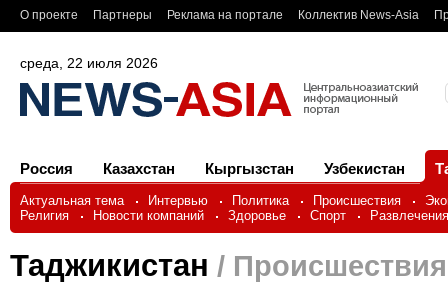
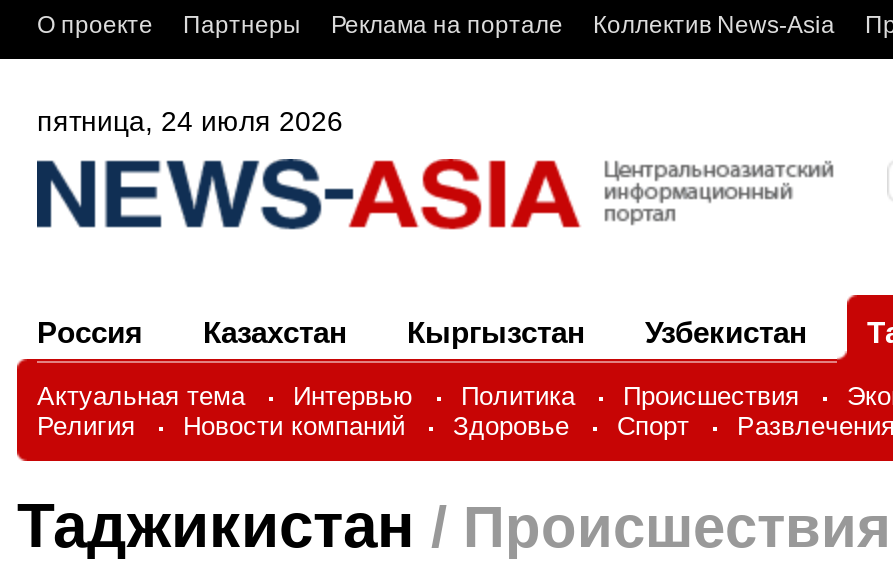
[20,55,158,71] среда, 22 июля 2026 -> [37,105,343,137] пятница, 24 июля 2026

